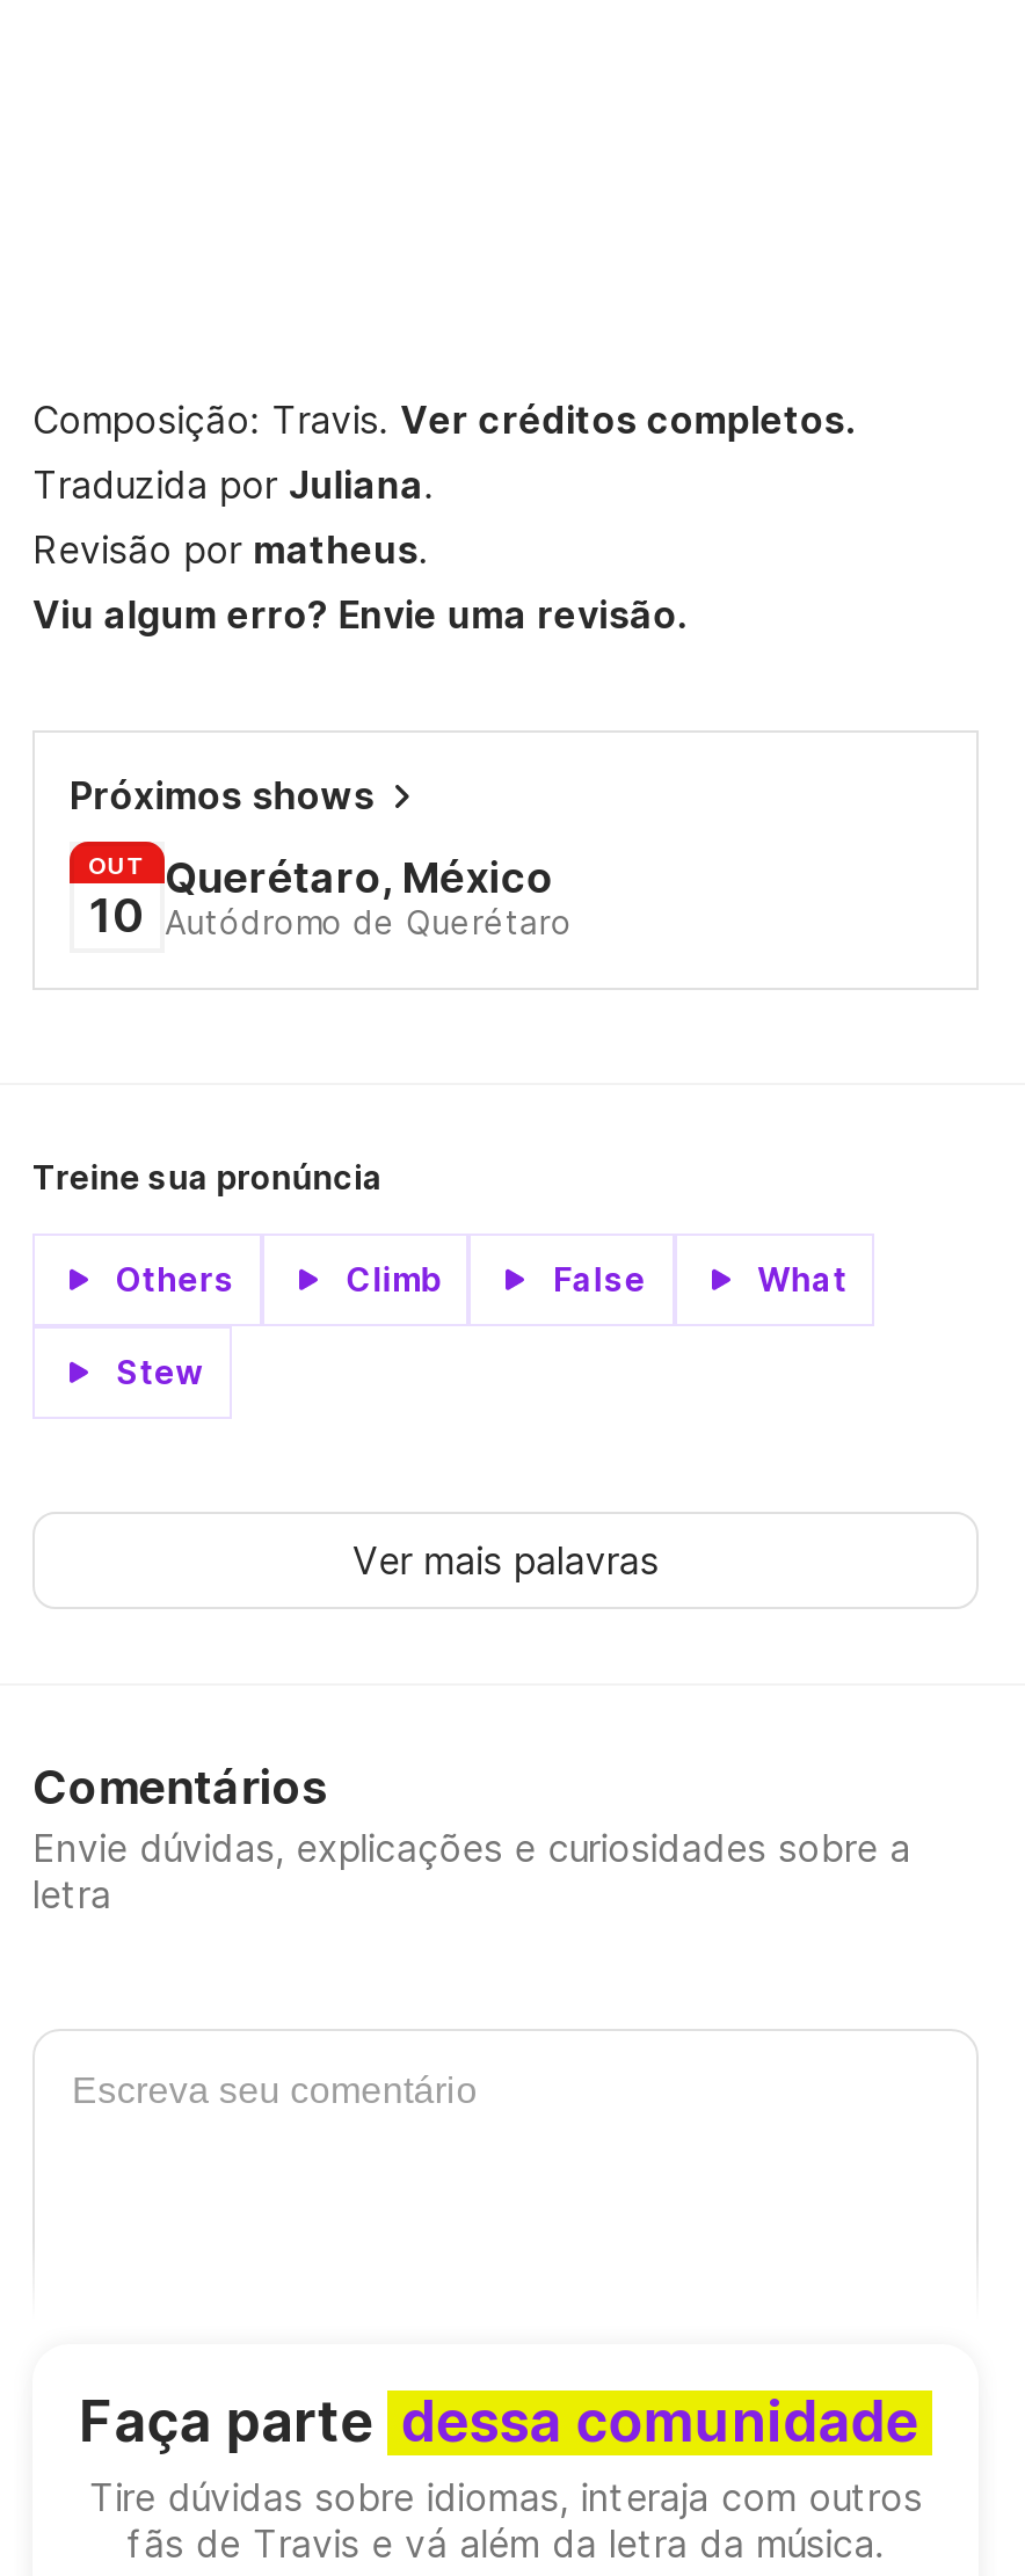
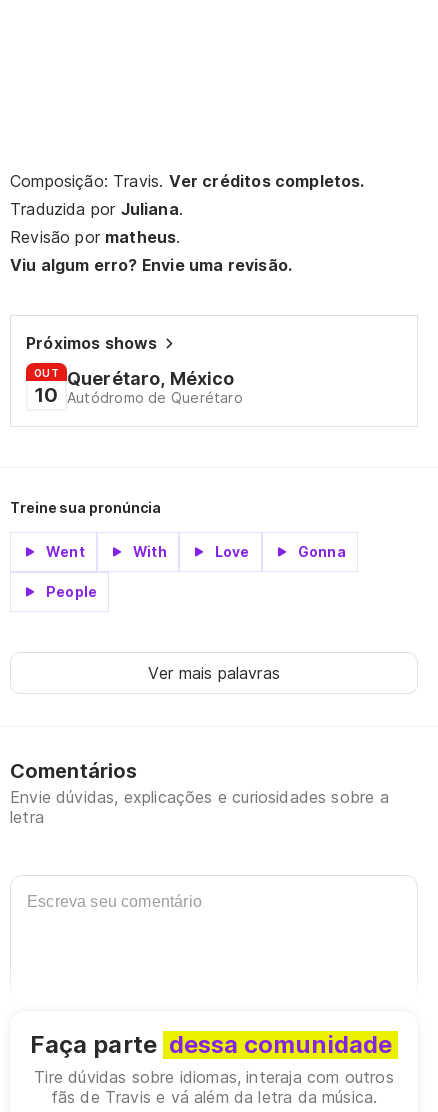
[116,1259,848,1298] Others | Climb | False | What -> [46,543,346,560] Went | With | Love | Gonna
[116,1352,204,1391] Stew -> [46,583,97,600] People

